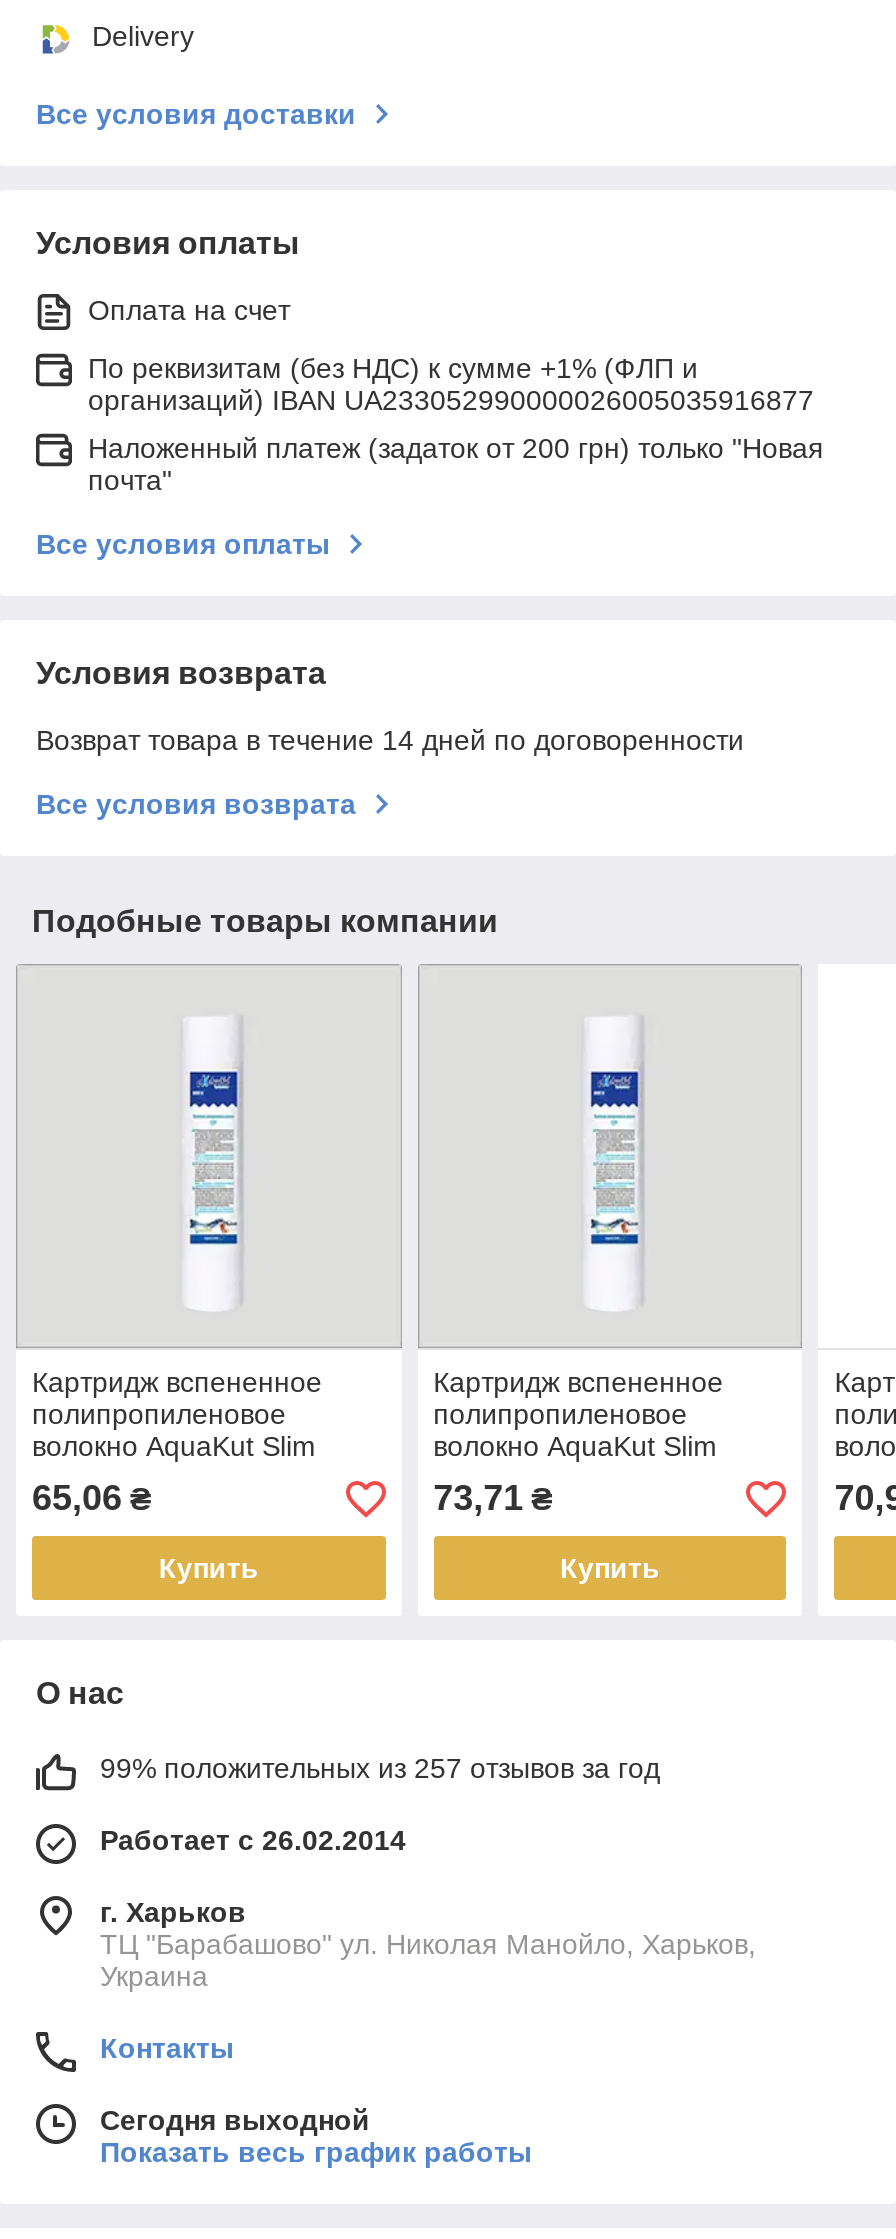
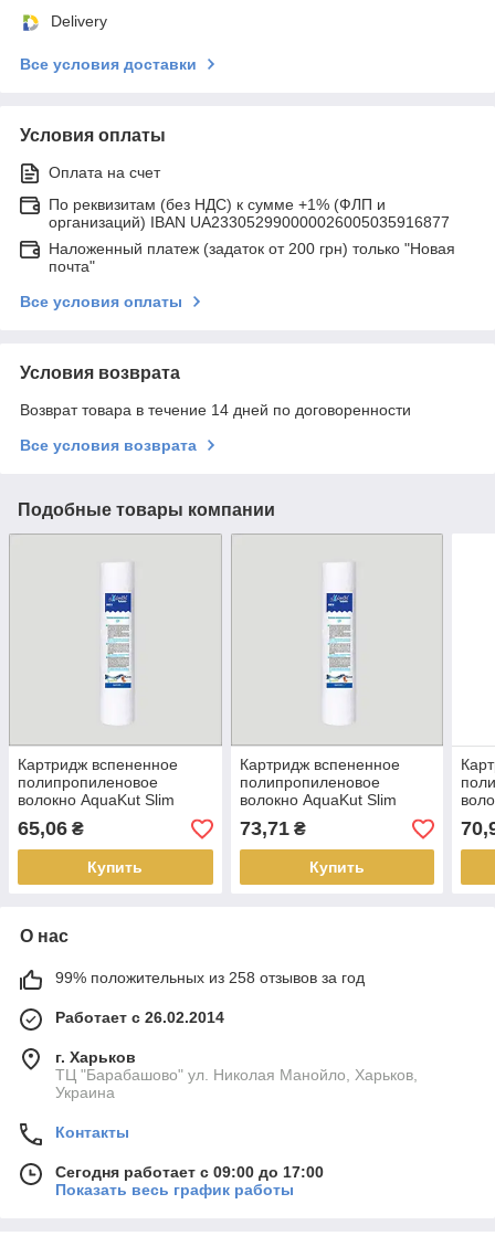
[100,1753,660,1785] 99% положительных из 257 отзывов за год -> [55,969,365,987] 99% положительных из 258 отзывов за год
[100,2105,370,2137] Сегодня выходной -> [55,1164,324,1181] Сегодня работает с 09:00 до 17:00

